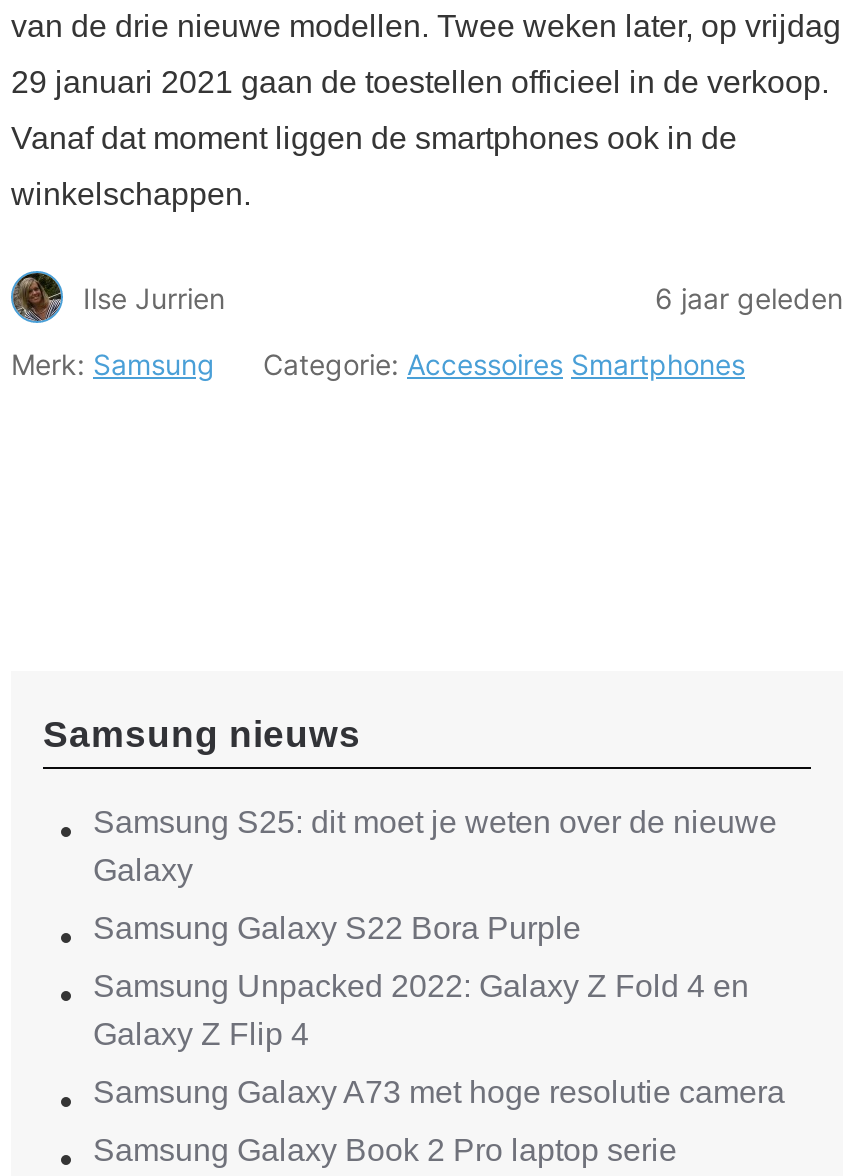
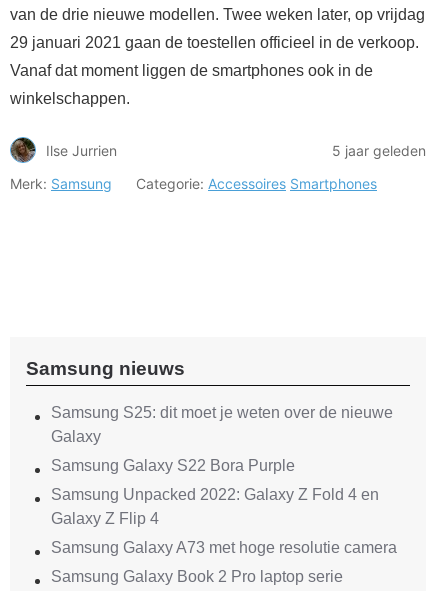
[655,280,843,314] 6 jaar geleden -> [332,141,426,158] 5 jaar geleden

